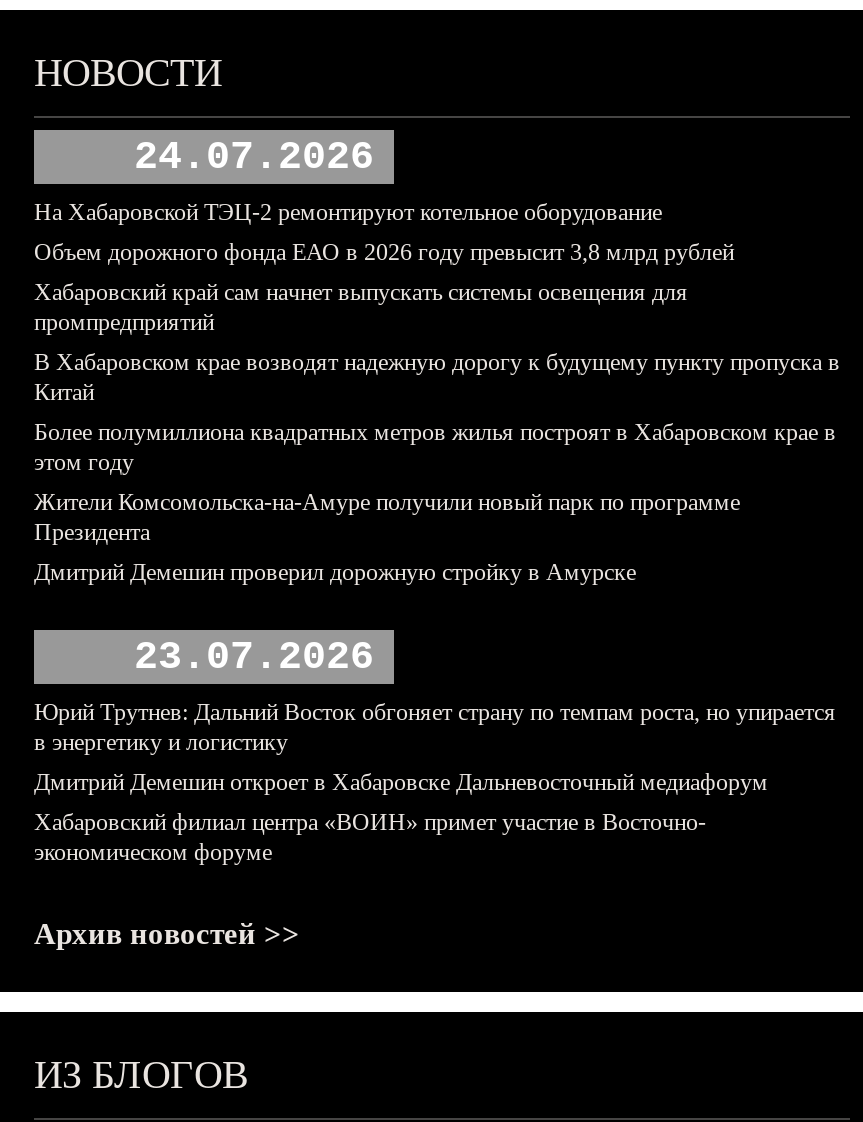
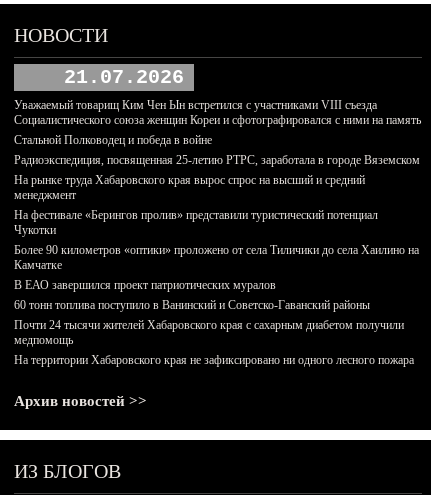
[34,134,840,866] 24.07.2026 | На Хабаровской ТЭЦ-2 ремонтируют котельное оборудование | Объем дорожного фонда ЕАО в 2026 году превысит 3,8 млрд рублей | Хабаровский край сам начнет выпускать системы освещения для | промпредприятий | В Хабаровском крае возводят надежную дорогу к будущему пункту пропуска в | Китай | Более полумиллиона квадратных метров жилья построят в Хабаровском крае в | этом году | Жители Комсомольска-на-Амуре получили новый парк по программе | Президента | Дмитрий Демешин проверил дорожную стройку в Амурске | 23.07.2026 | Юрий Трутнев: Дальний Восток обгоняет страну по темпам роста, но упирается | в энергетику и логистику | Дмитрий Демешин откроет в Хабаровске Дальневосточный медиафорум | Хабаровский филиал центра «ВОИН» примет участие в Восточно- | экономическом форуме -> [14,66,421,367] 21.07.2026 | Уважаемый товарищ Ким Чен Ын встретился с участниками VIII съезда | Социалистического союза женщин Кореи и сфотографировался с ними на память | Стальной Полководец и победа в войне | Радиоэкспедиция, посвященная 25-летию РТРС, заработала в городе Вяземском | На рынке труда Хабаровского края вырос спрос на высший и средний | менеджмент | На фестивале «Берингов пролив» представили туристический потенциал | Чукотки | Более 90 километров «оптики» проложено от села Тиличики до села Хаилино на | Камчатке | В ЕАО завершился проект патриотических муралов | 60 тонн топлива поступило в Ванинский и Советско-Гаванский районы | Почти 24 тысячи жителей Хабаровского края с сахарным диабетом получили | медпомощь | На территории Хабаровского края не зафиксировано ни одного лесного пожара

